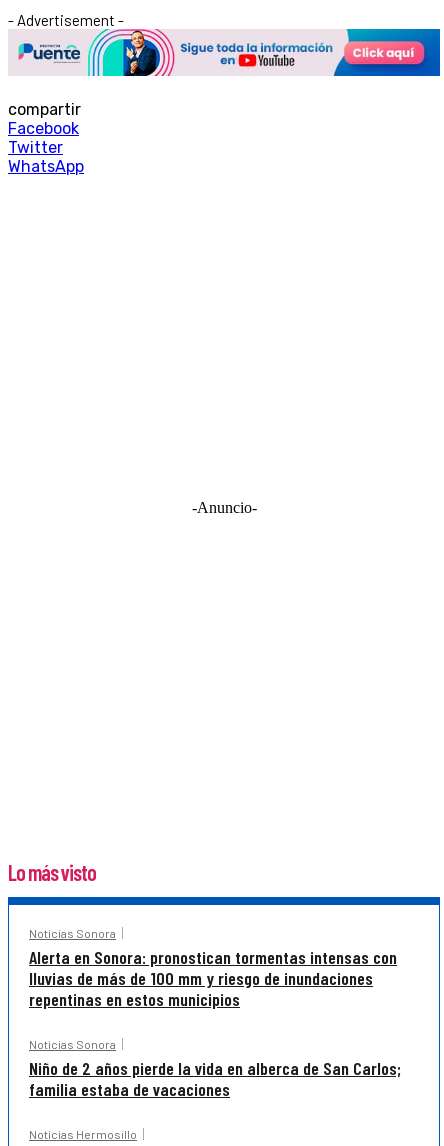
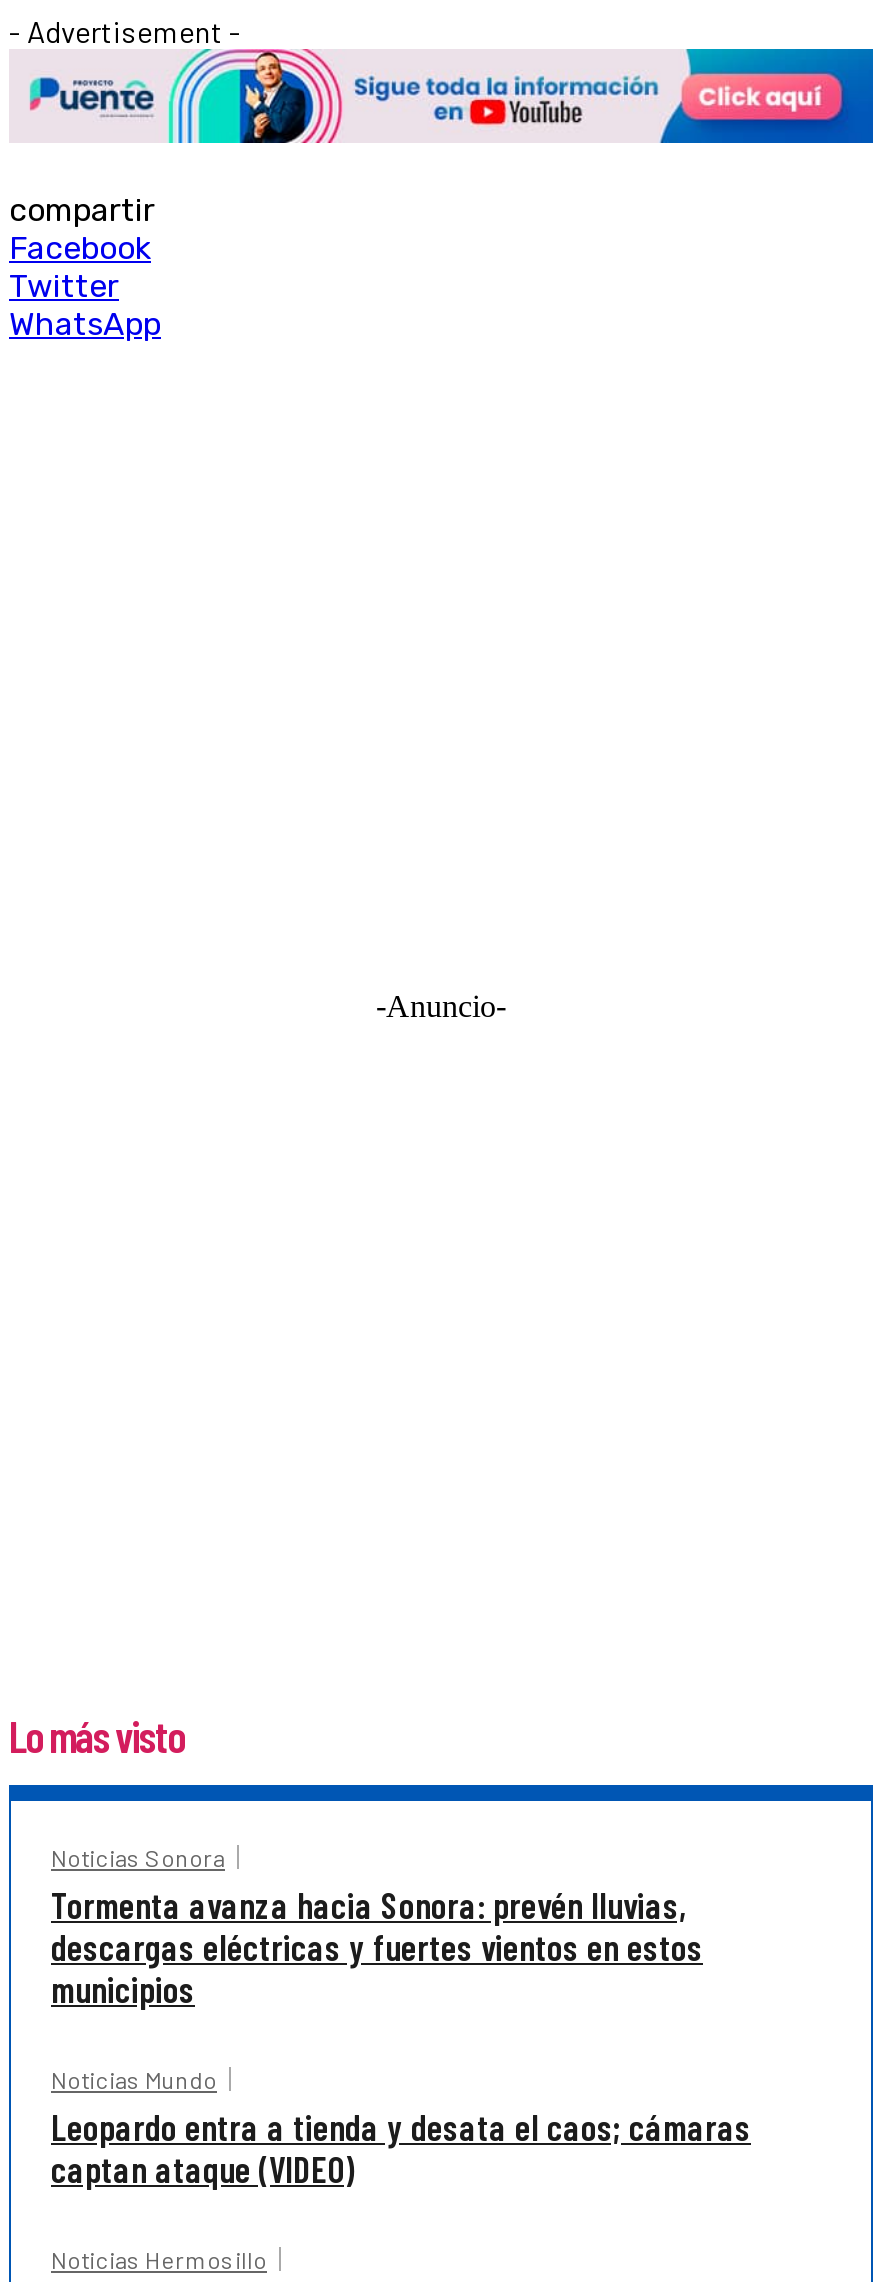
[29,946,397,1010] Alerta en Sonora: pronostican tormentas intensas con | lluvias de más de 100 mm y riesgo de inundaciones | repentinas en estos municipios -> [51,1883,703,2011] Tormenta avanza hacia Sonora: prevén lluvias, | descargas eléctricas y fuertes vientos en estos | municipios
[29,1037,401,1100] Noticias Sonora | Niño de 2 años pierde la vida en alberca de San Carlos; | familia estaba de vacaciones -> [51,2065,751,2191] Noticias Mundo | Leopardo entra a tienda y desata el caos; cámaras | captan ataque (VIDEO)

